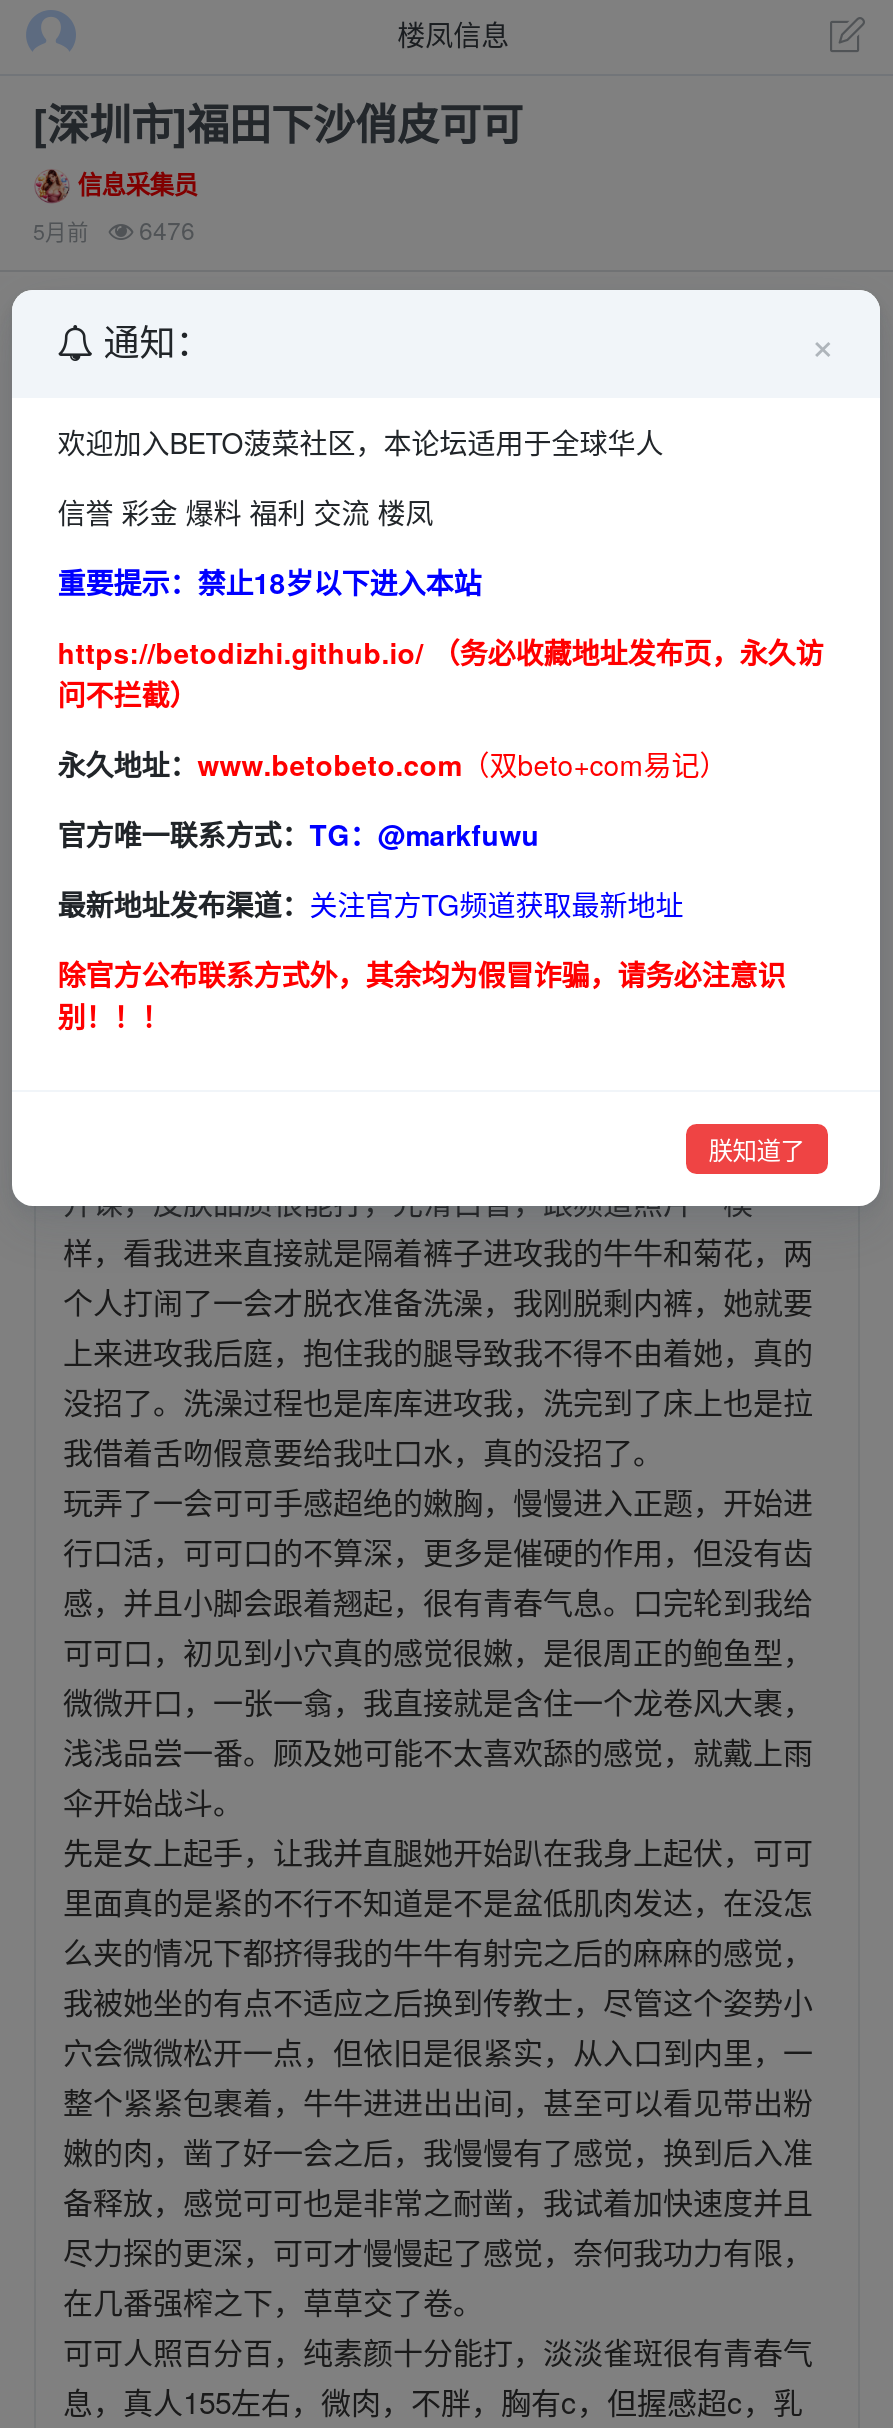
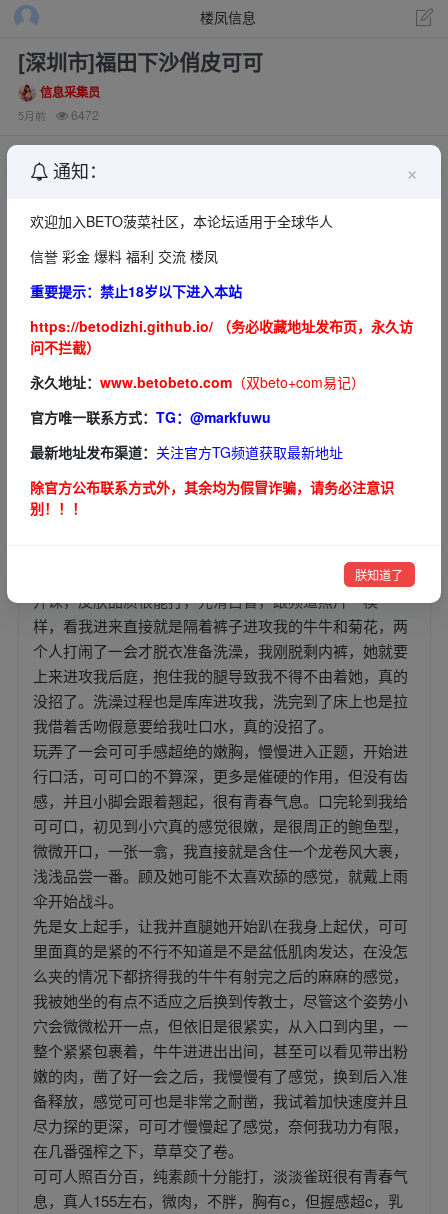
[33,211,195,245] 5月前 6476 -> [17,106,98,123] 5月前 6472

